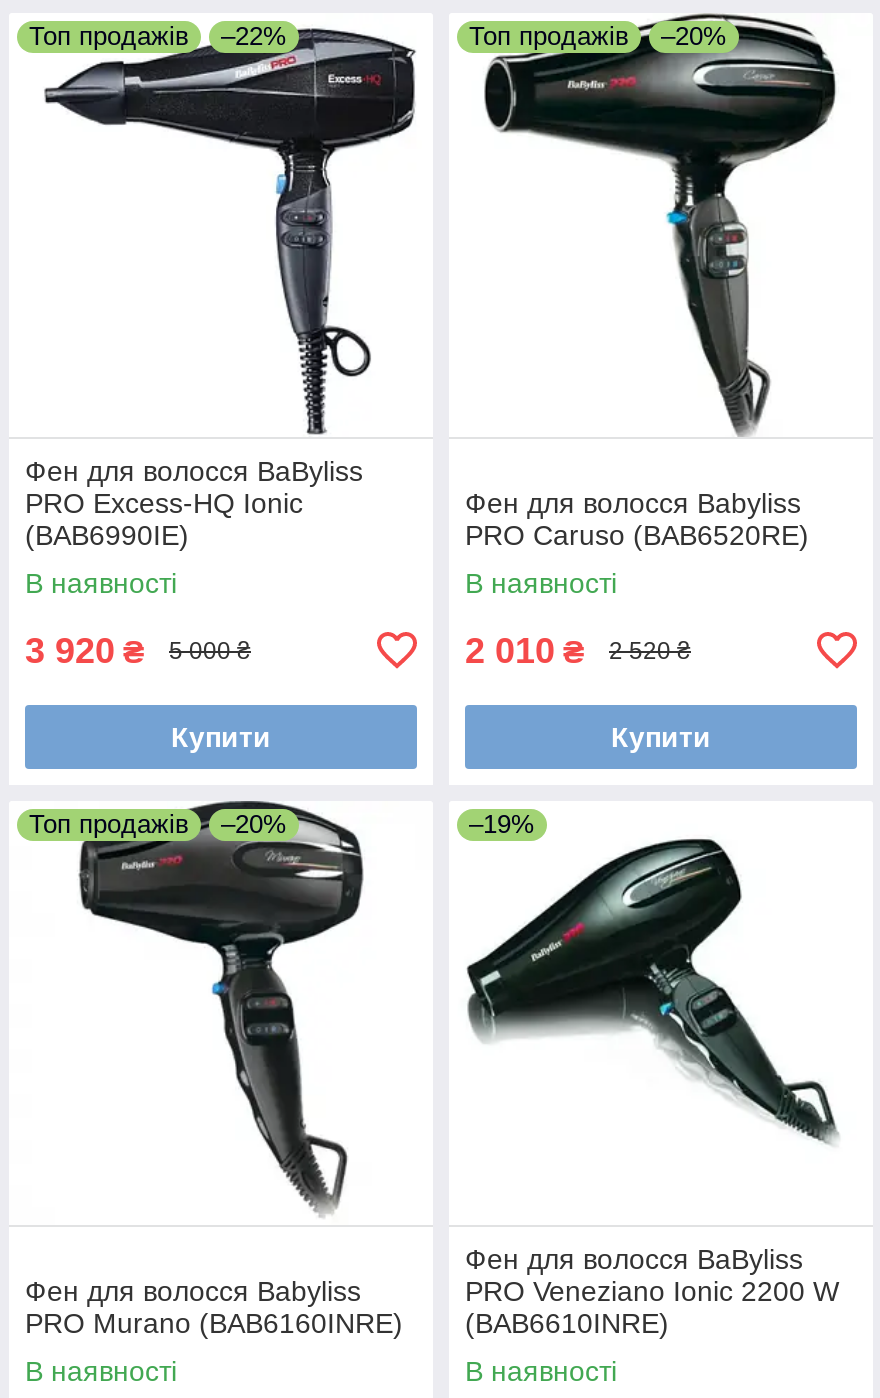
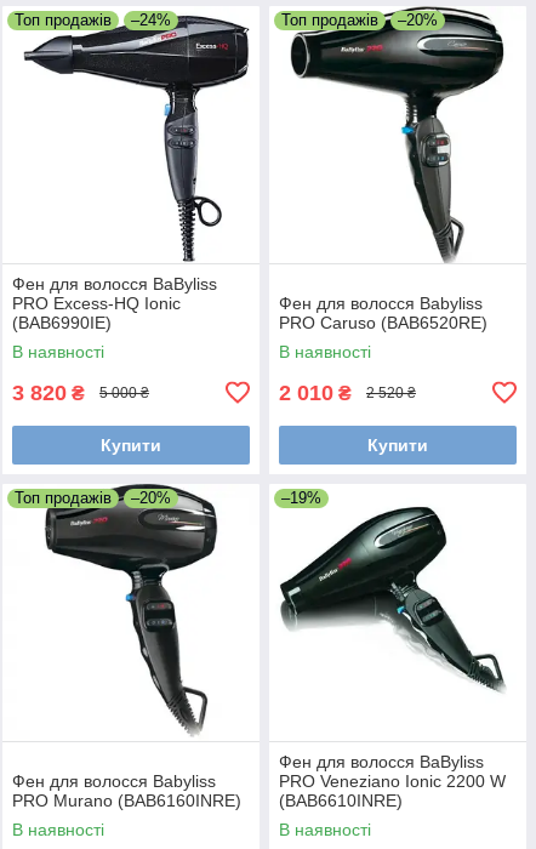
[29,21,287,51] Топ продажів –22% -> [15,11,171,29] Топ продажів –24%
[25,631,145,671] 3 920 ₴ -> [12,381,85,405] 3 820 ₴

